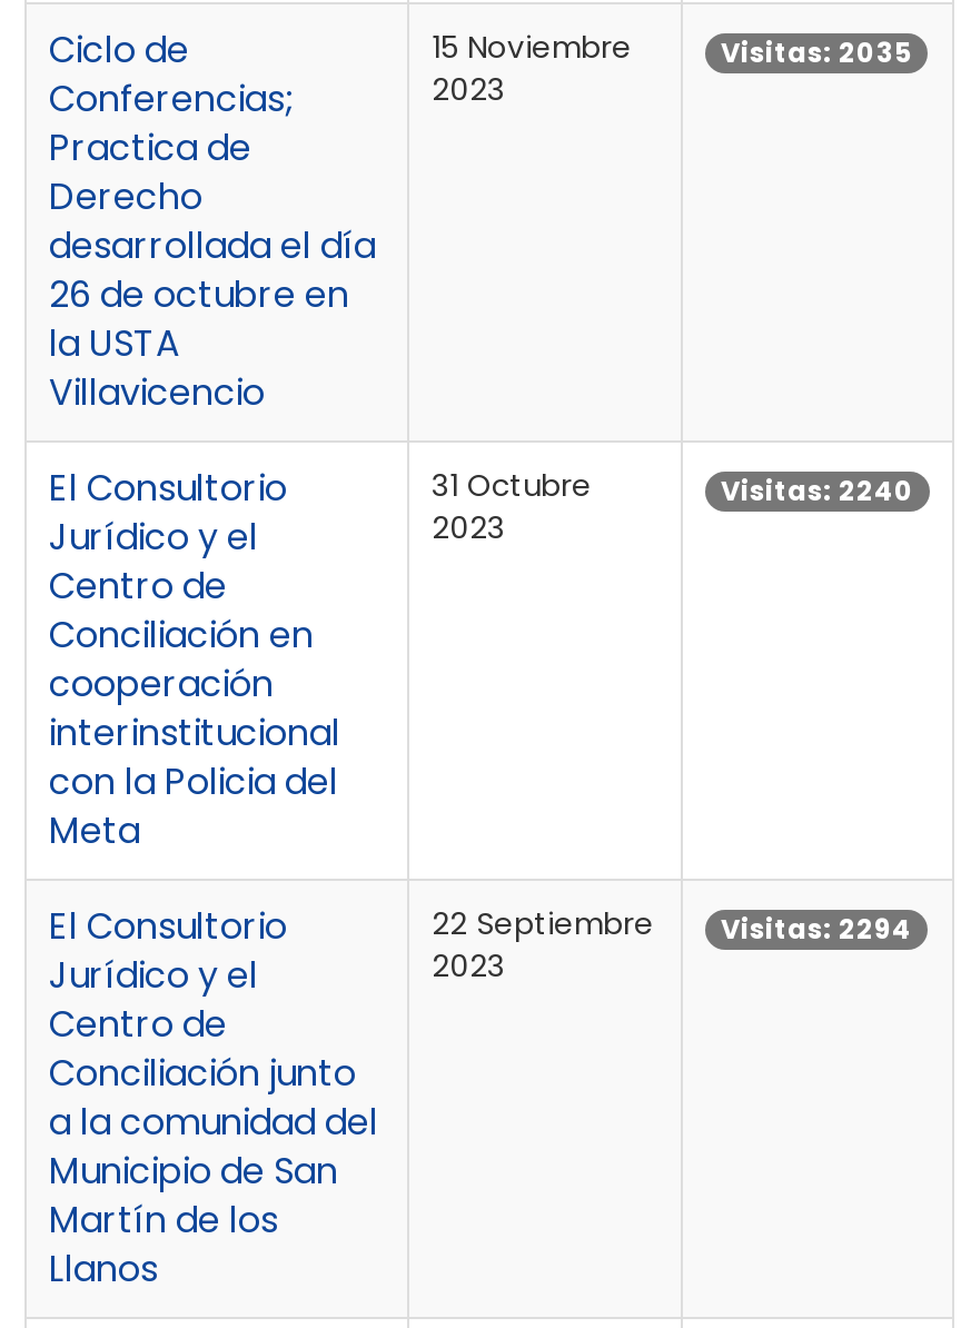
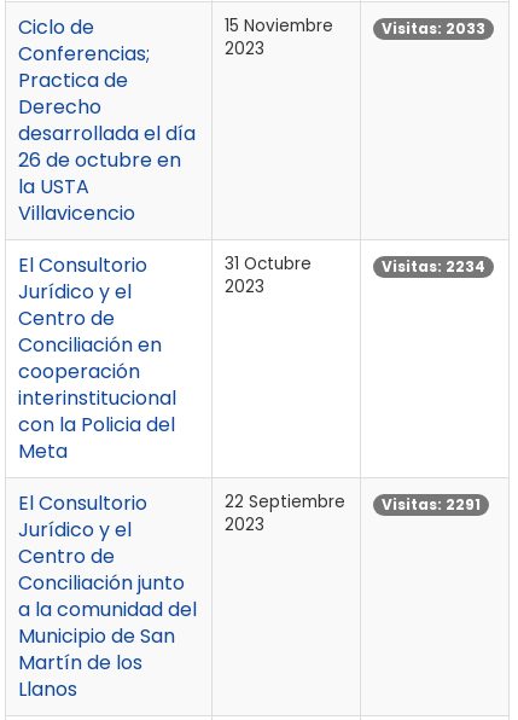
[721,32,912,70] Visitas: 2035 -> [382,18,485,38] Visitas: 2033
[721,471,914,509] Visitas: 2240 -> [382,256,485,276] Visitas: 2234
[432,903,912,947] 22 Septiembre Visitas: 2294 -> [225,490,481,514] 22 Septiembre Visitas: 2291

